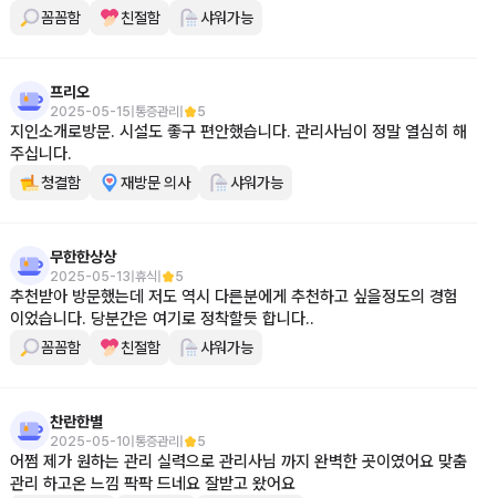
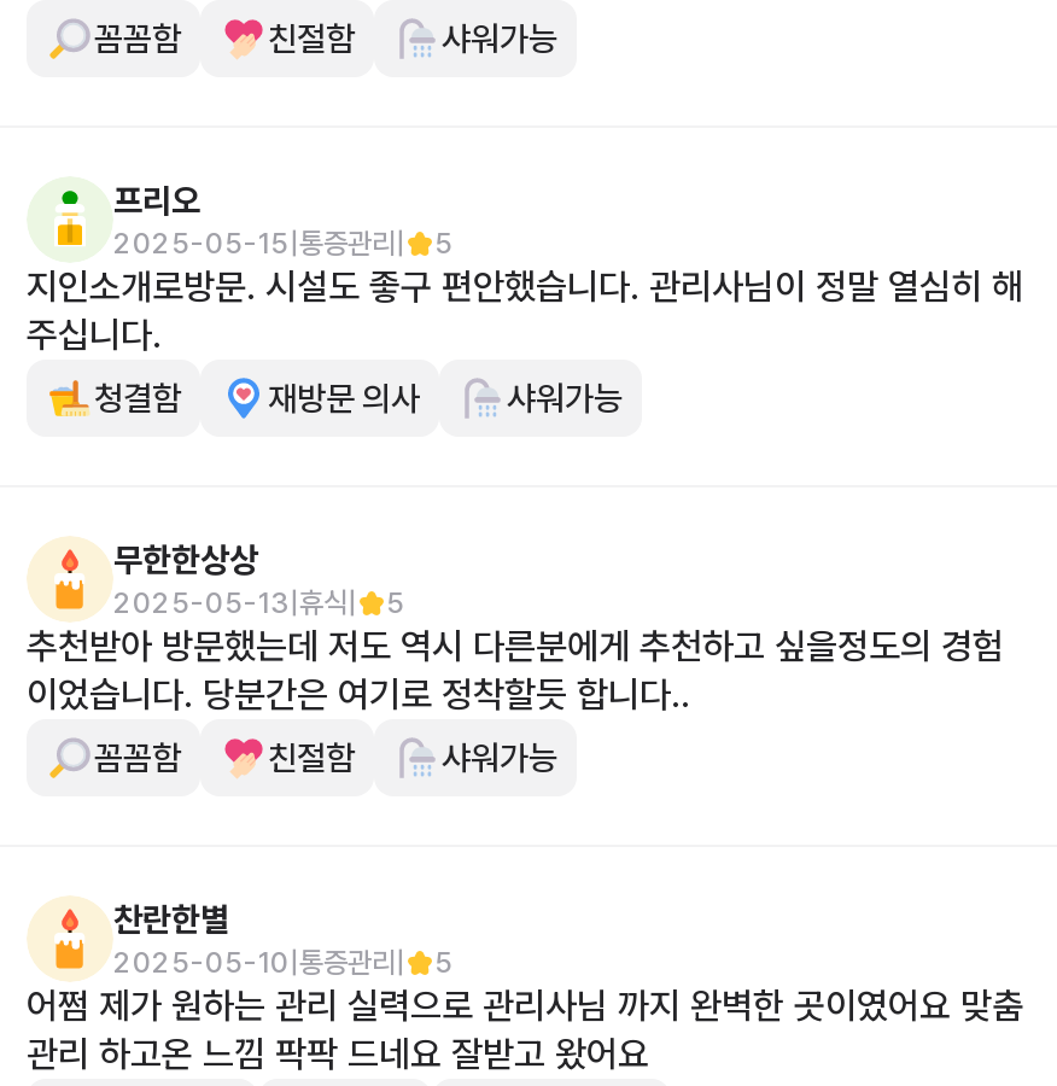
[11,82,46,118] [image] -> [27,176,106,258] [image]
[11,247,46,283] [image] -> [27,536,106,618] [image]
[11,412,46,448] [image] -> [27,895,106,977] [image]

